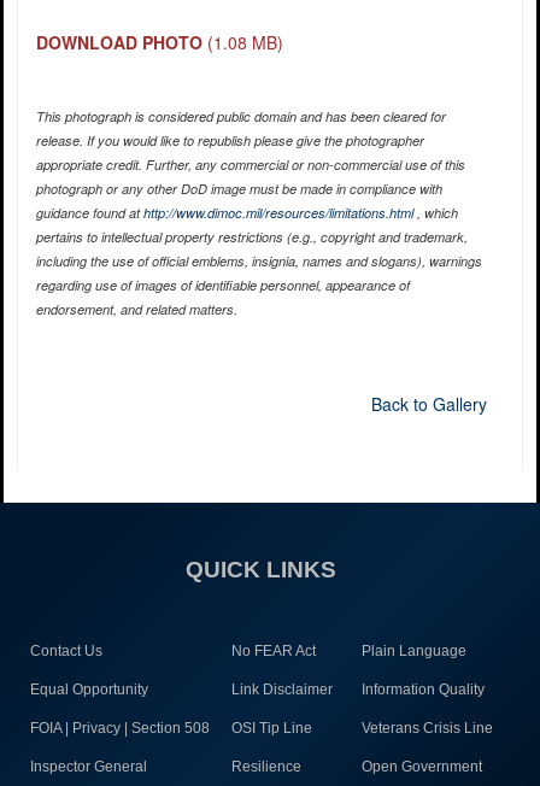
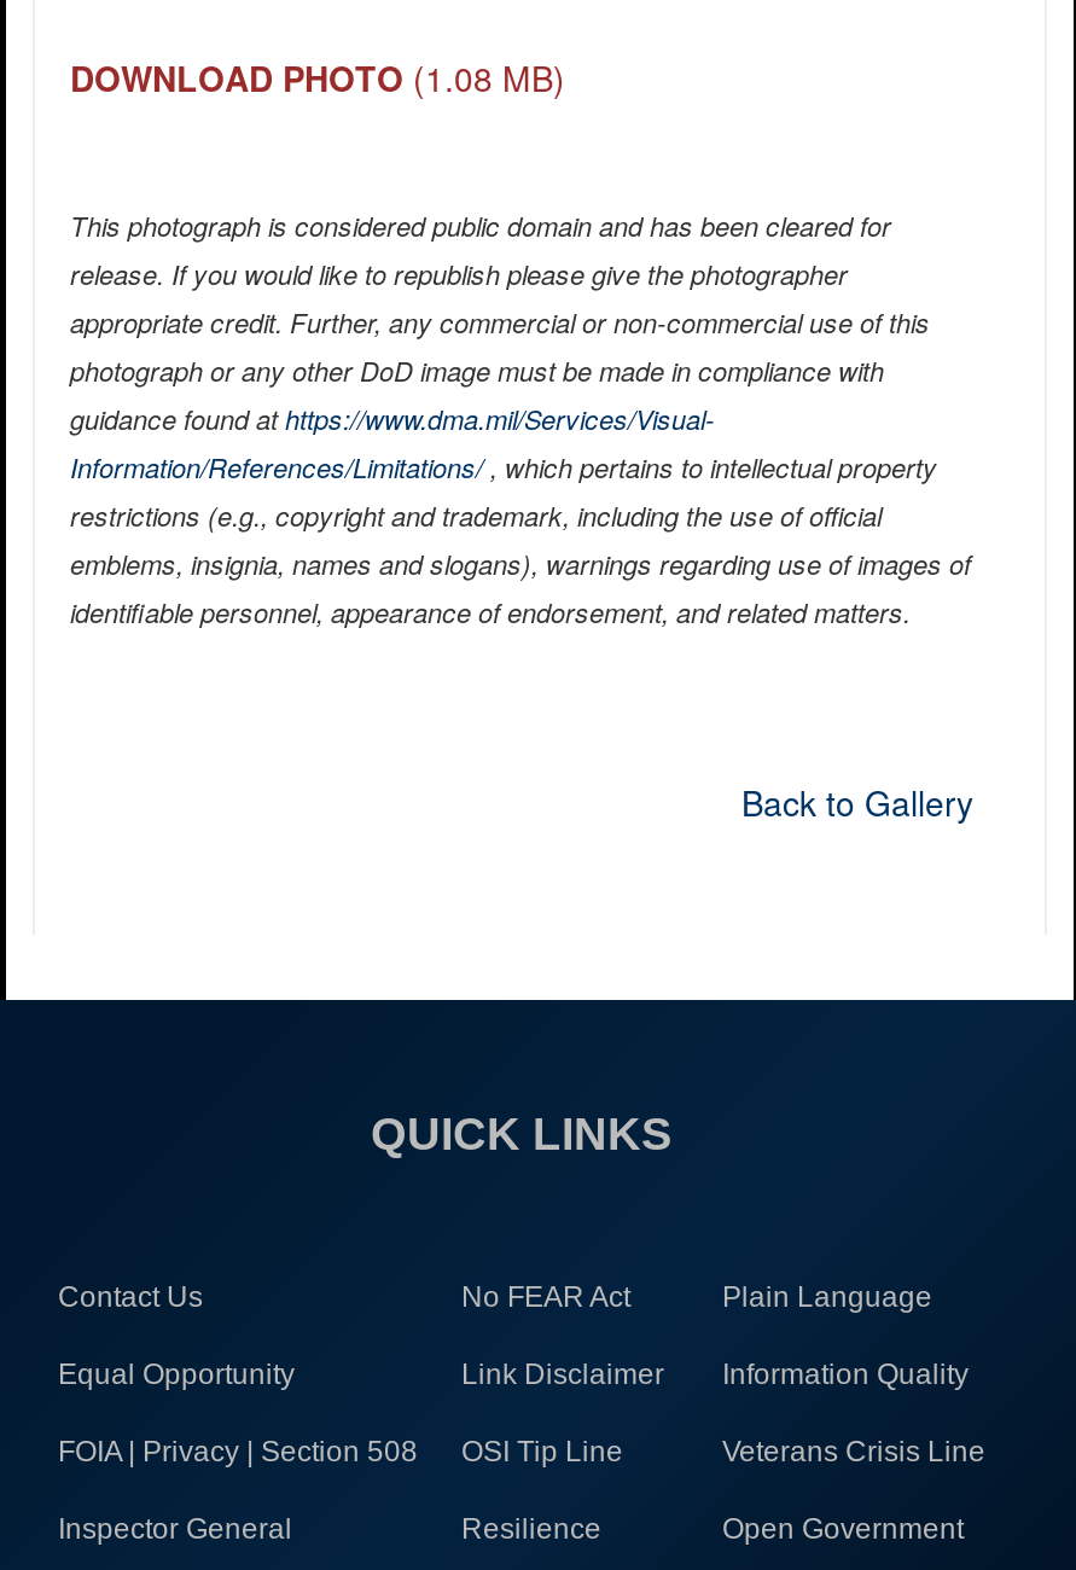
[36,203,482,318] guidance found at http://www.dimoc.mil/resources/limitations.html, which | pertains to intellectual property restrictions (e.g., copyright and trademark, | including the use of official emblems, insignia, names and slogans), warnings | regarding use of images of identifiable personnel, appearance of | endorsement, and related matters. -> [70,400,971,630] guidance found at https://www.dma.mil/Services/Visual- | Information/References/Limitations/, which pertains to intellectual property | restrictions (e.g., copyright and trademark, including the use of official | emblems, insignia, names and slogans), warnings regarding use of images of | identifiable personnel, appearance of endorsement, and related matters.

